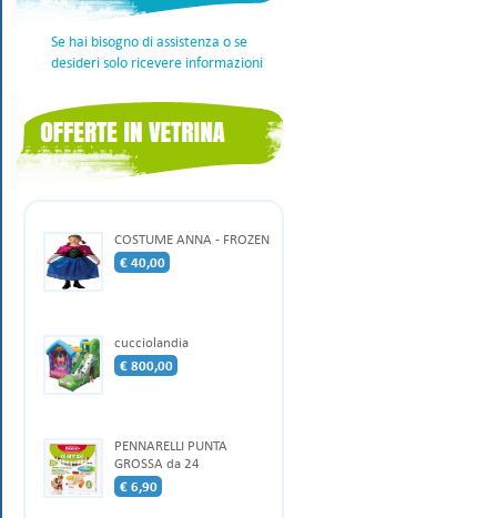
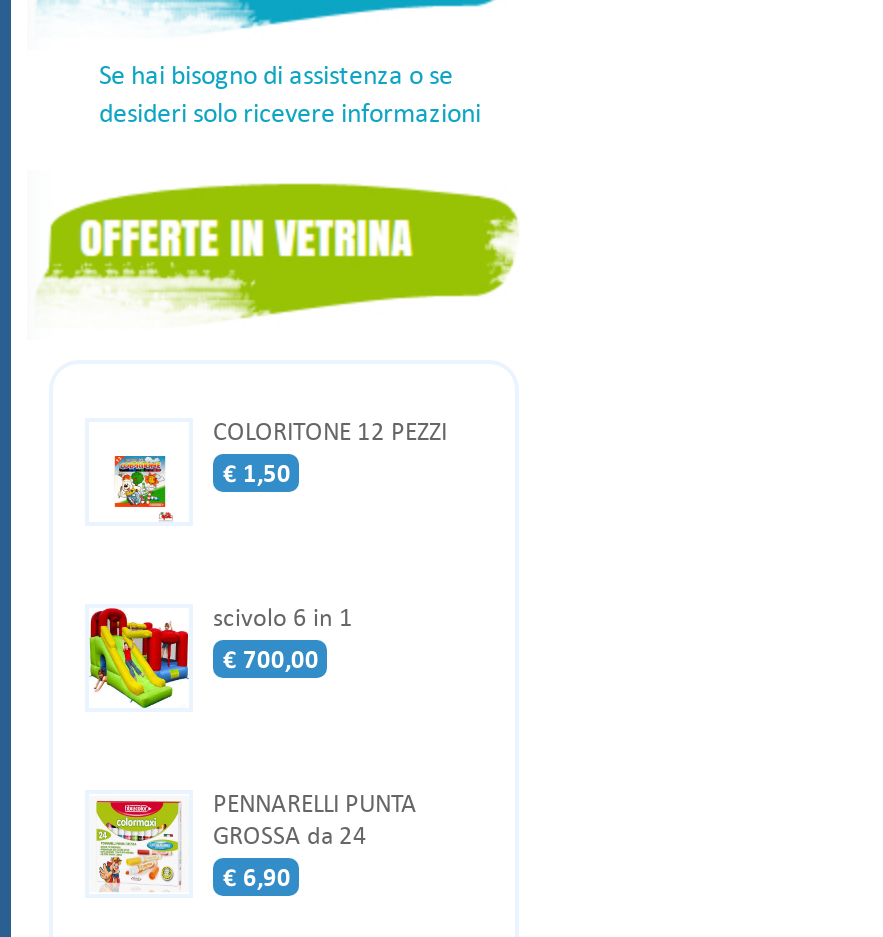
[45,230,270,291] [image] | COSTUME ANNA - FROZEN | € 40,00 -> [91,414,447,522] [image] | COLORITONE 12 PEZZI | € 1,50
[45,333,189,393] [image] | cucciolandia | € 800,00 -> [87,600,353,710] [image] | scivolo 6 in 1 | € 700,00

